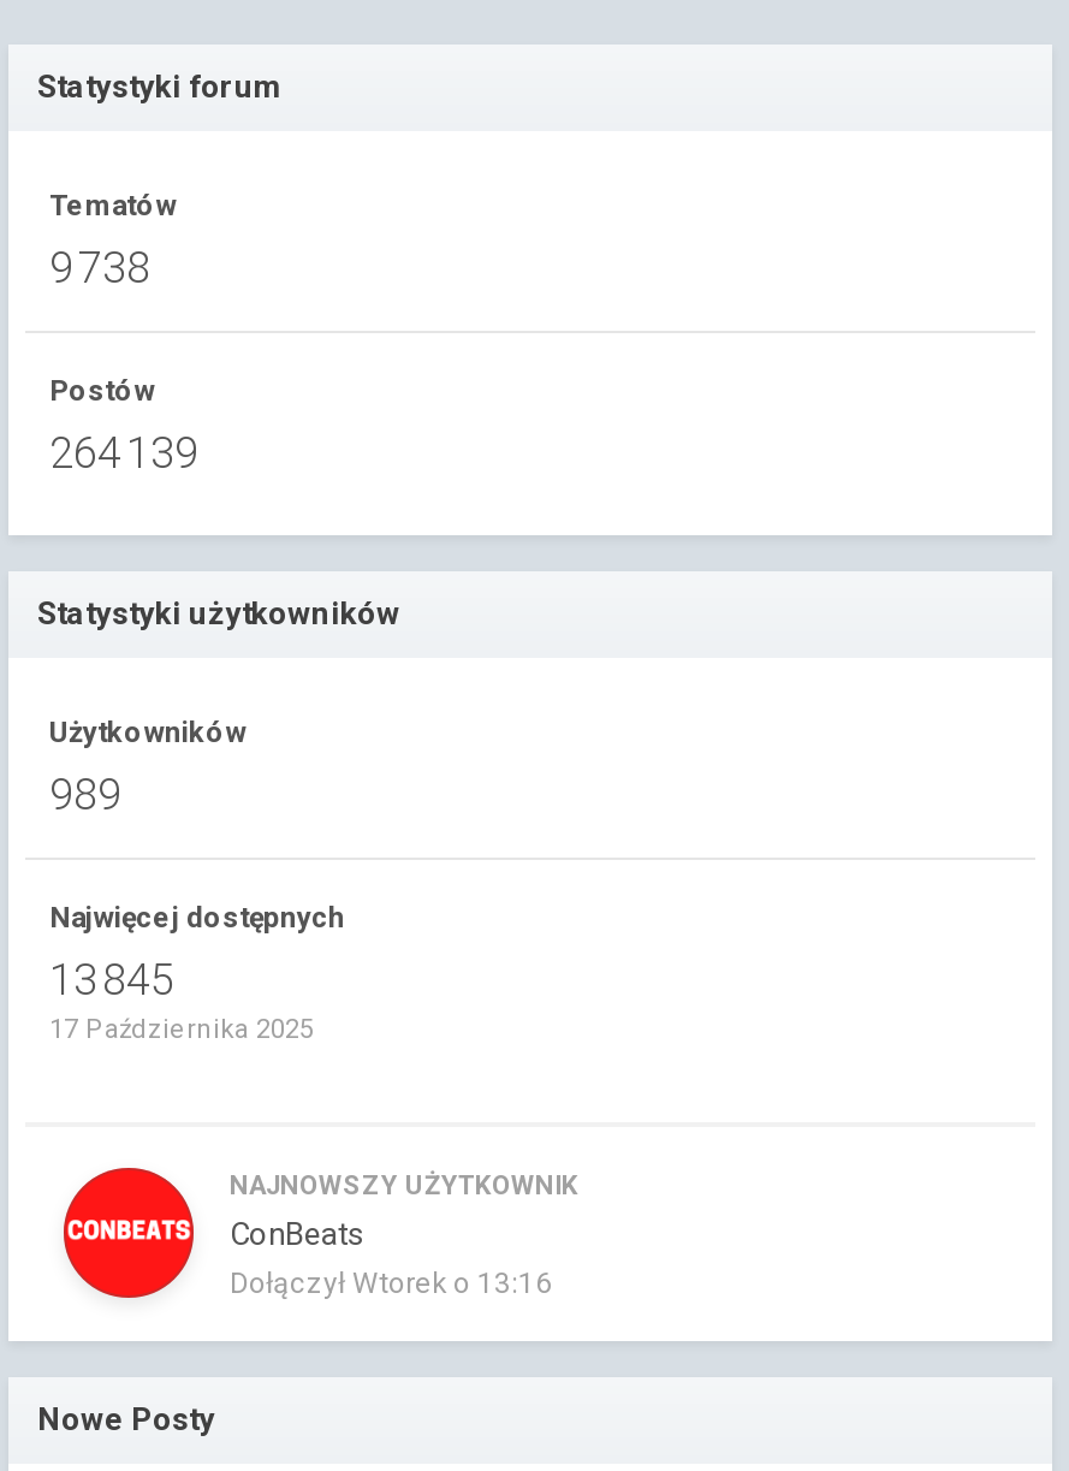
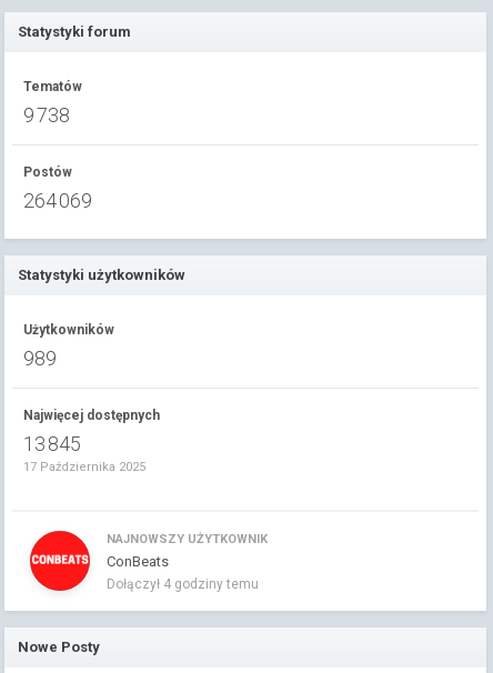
[49,427,198,477] 264 139 -> [23,189,92,212] 264 069
[230,1266,552,1300] Dołączył Wtorek o 13:16 -> [107,576,259,592] Dołączył 4 godziny temu

